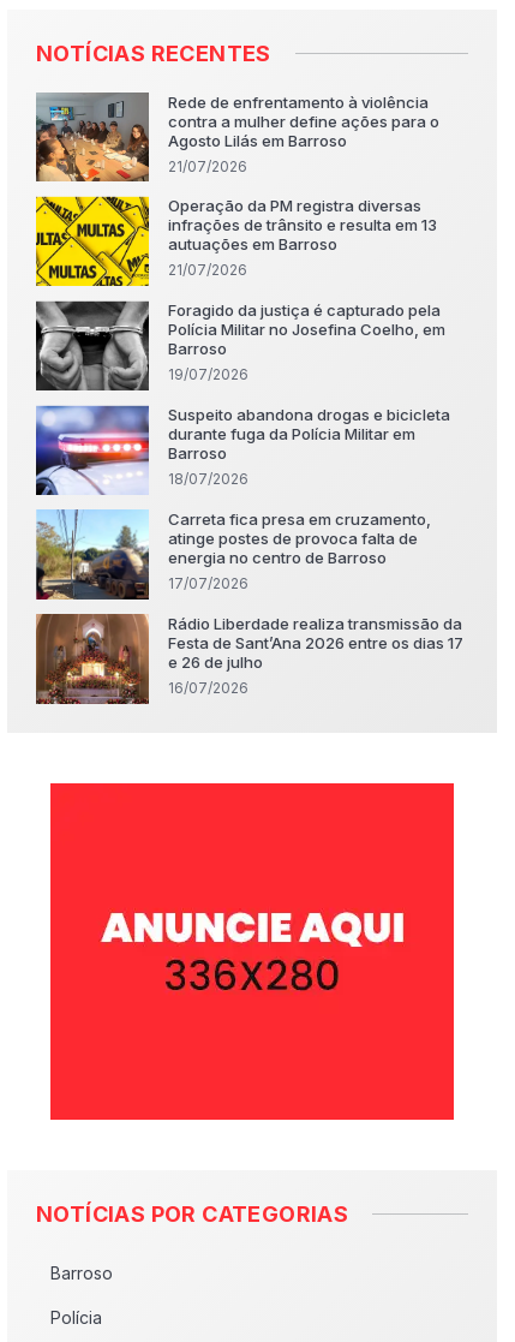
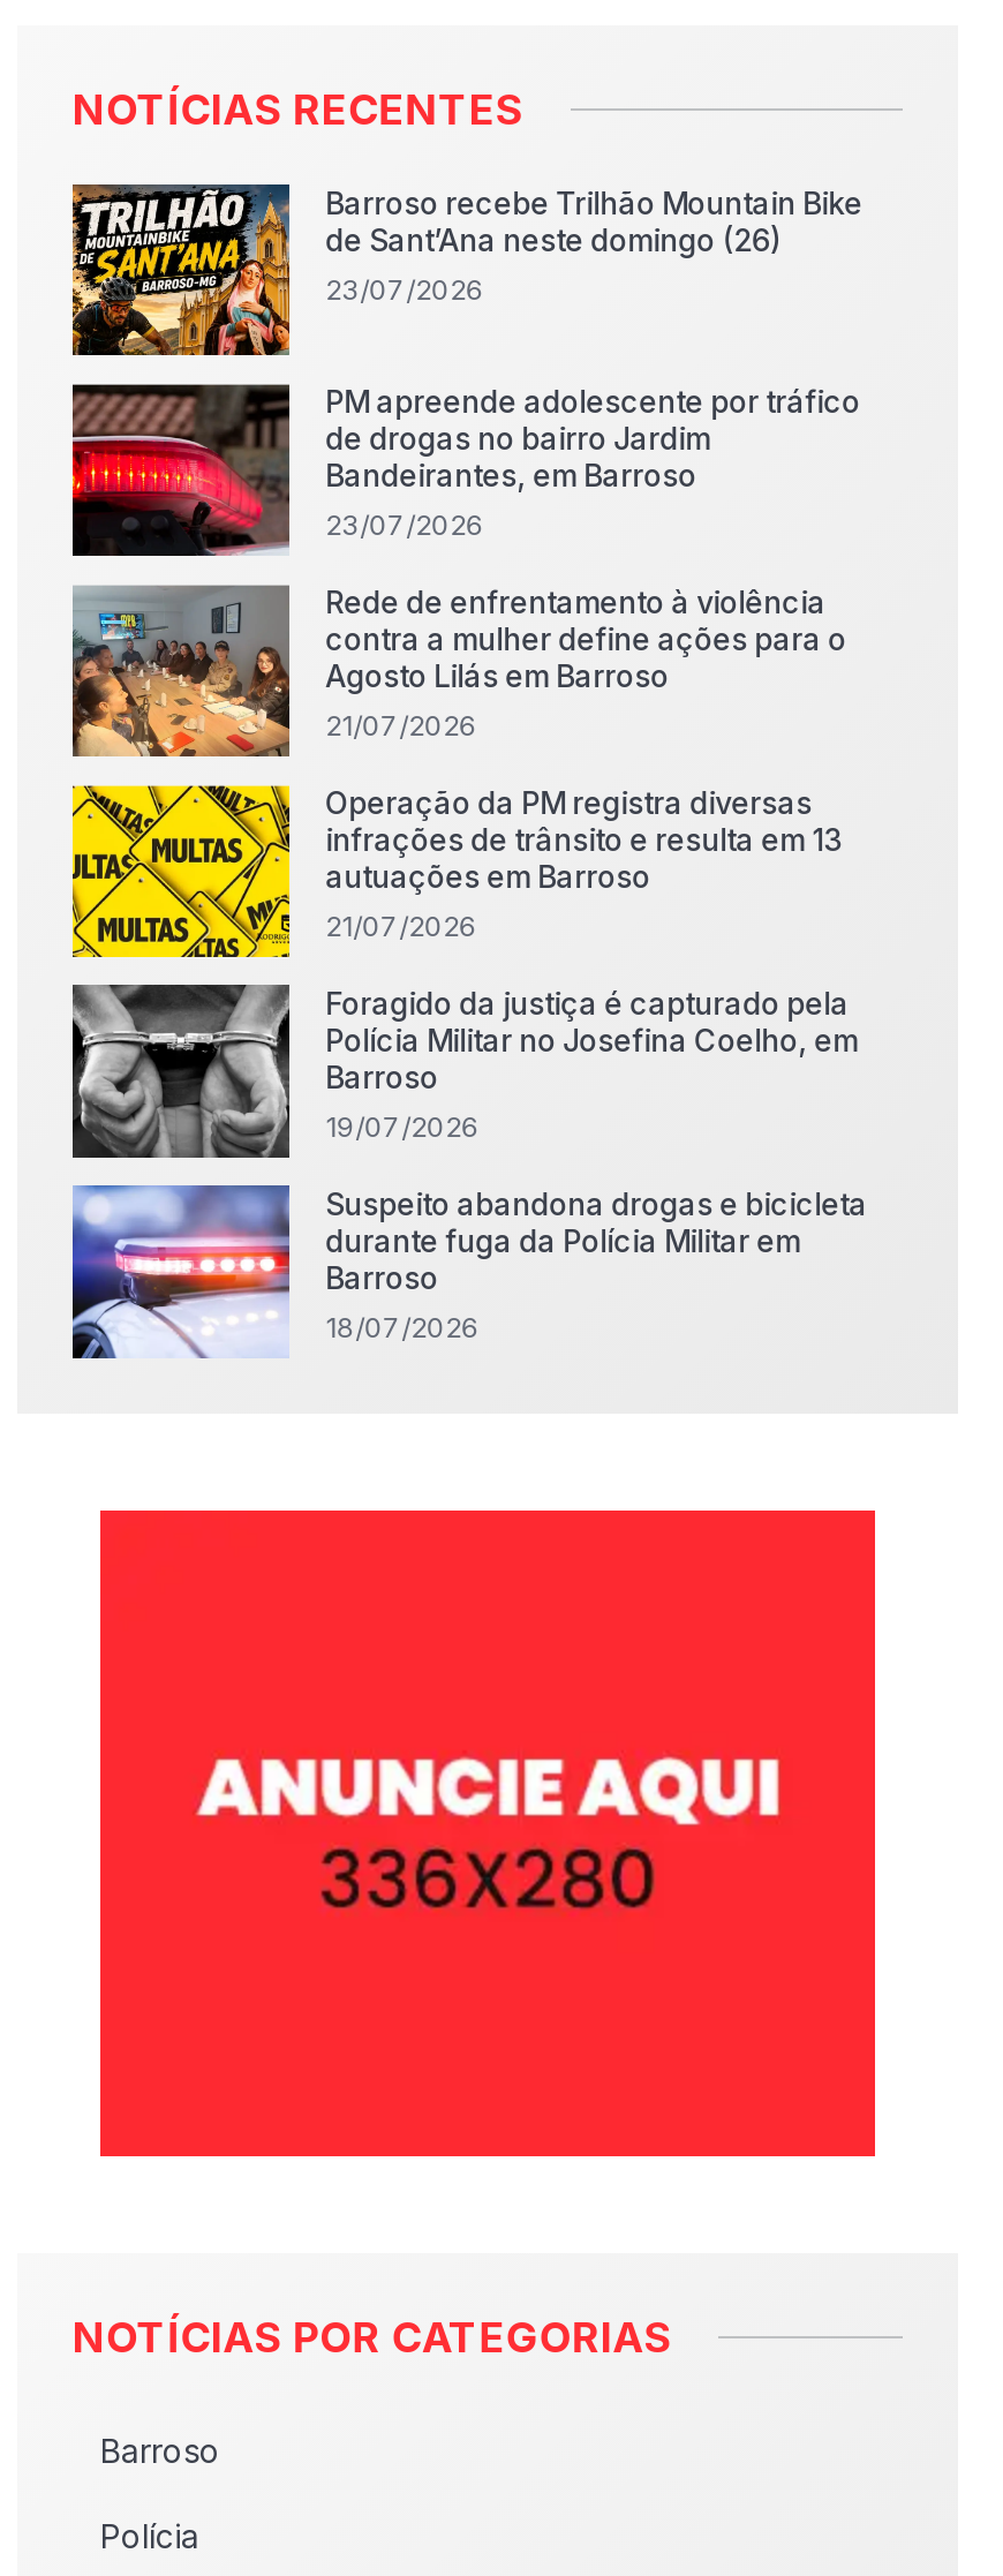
none -> [70,182,863,543] [image] | Barroso recebe Trilhão Mountain Bike | de Sant’Ana neste domingo (26) | 23/07/2026 | PM apreende adolescente por tráfico | de drogas no bairro Jardim | Bandeirantes, em Barroso | 23/07/2026
none -> [70,383,292,558] [image]
moved [34,91,450,488] -> [68,583,867,1344]: [image] | Rede de enfrentamento à violência | contra a mulher define ações para o | ... | Barroso | 18/07/2026
[36,509,463,697] [image] | Carreta fica presa em cruzamento, | atinge postes de provoca falta de | energia no centro de Barroso | 17/07/2026 | Rádio Liberdade realiza transmissão da | Festa de Sant’Ana 2026 entre os dias 17 | e 26 de julho | 16/07/2026 -> none
[35,613,150,705] [image] -> none

